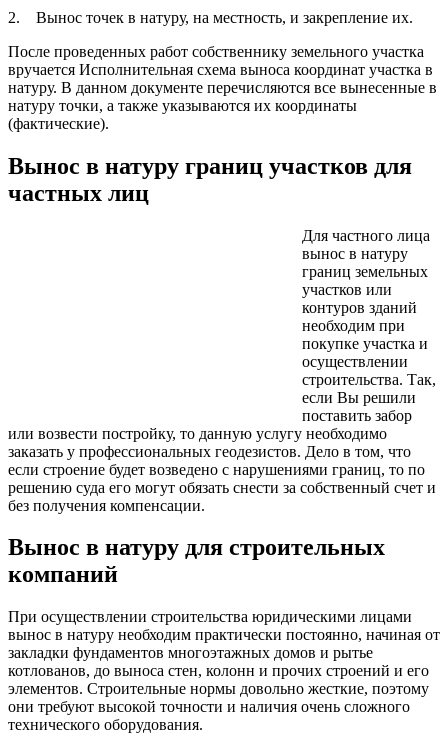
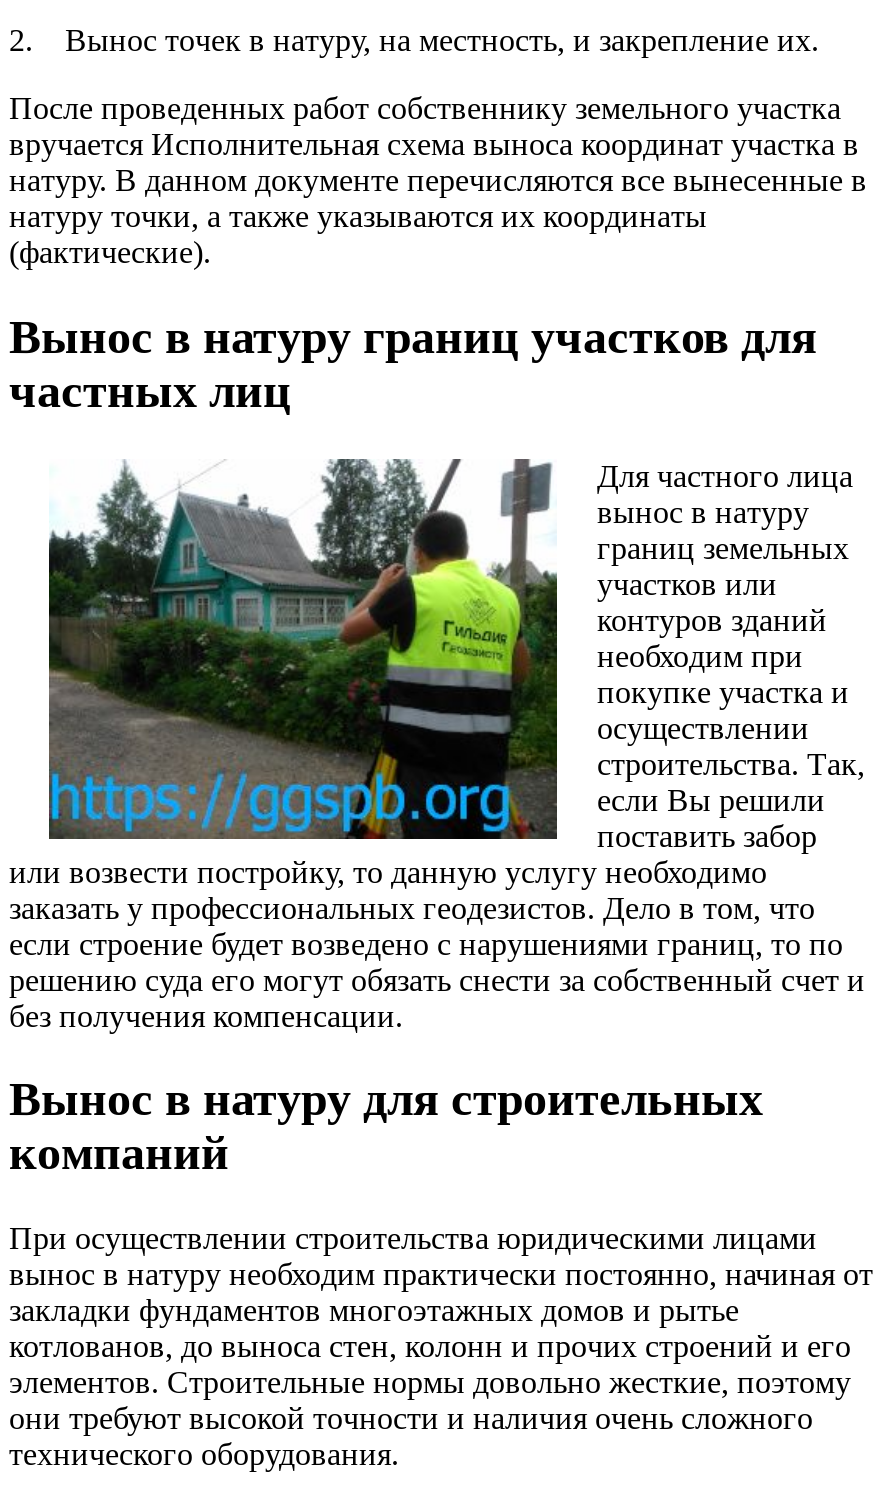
none -> [47,457,559,841] [image]

